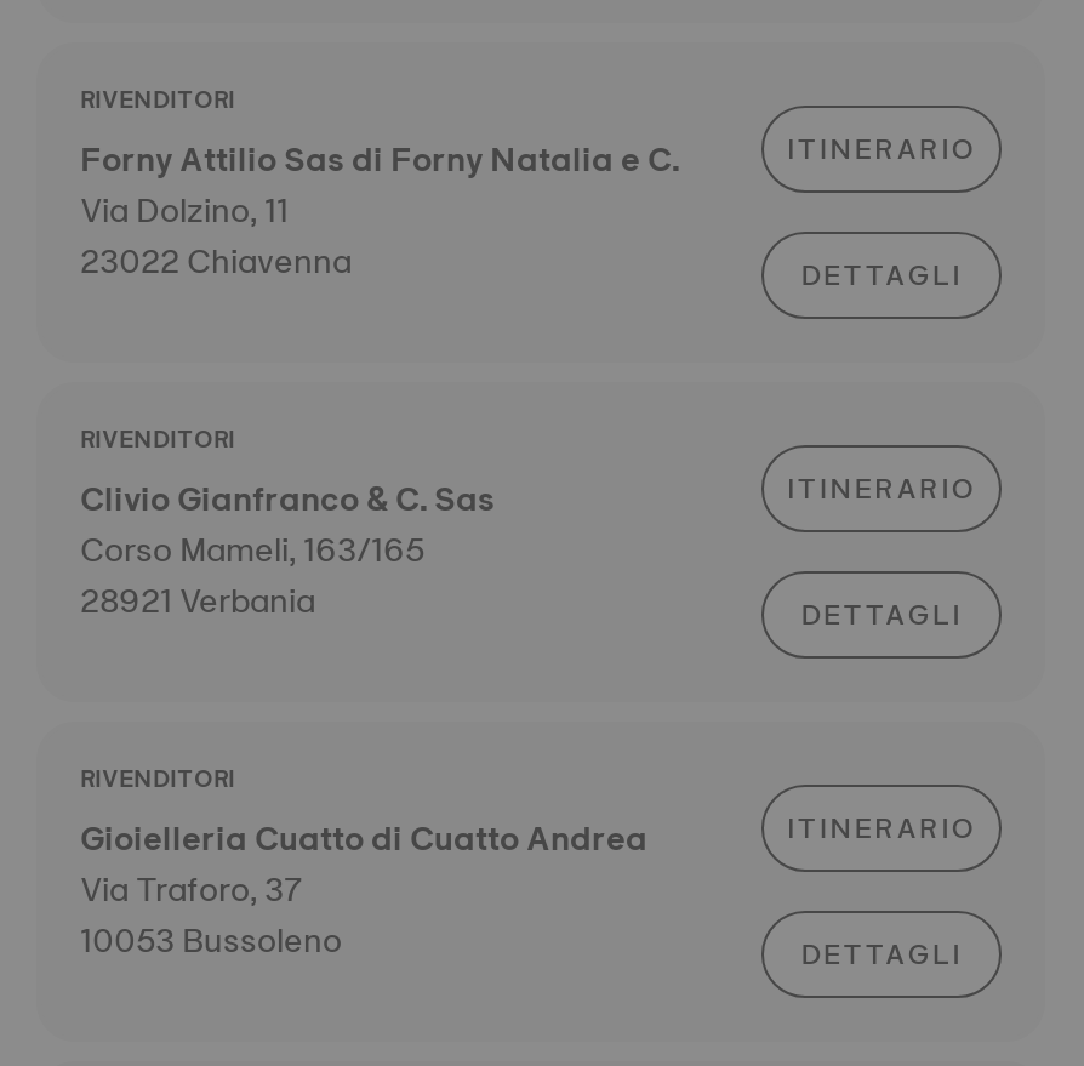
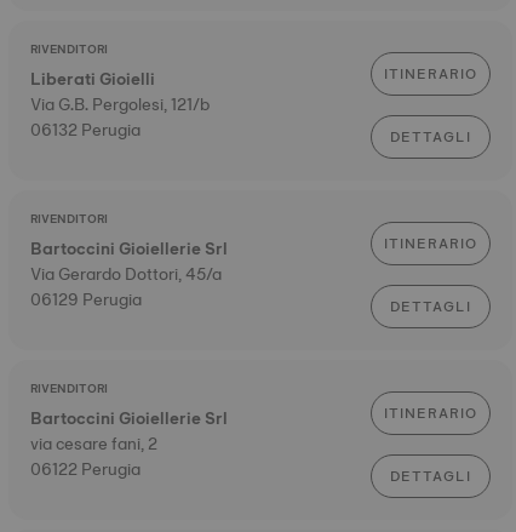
[80,130,679,290] Forny Attilio Sas di Forny Natalia e C. | Via Dolzino, 11 | 23022 Chiavenna -> [30,64,210,144] Liberati Gioielli | Via G.B. Pergolesi, 121/b | 06132 Perugia
[80,469,495,629] Clivio Gianfranco & C. Sas | Corso Mameli, 163/165 | 28921 Verbania -> [30,234,228,314] Bartoccini Gioiellerie Srl | Via Gerardo Dottori, 45/a | 06129 Perugia
[80,809,647,969] Gioielleria Cuatto di Cuatto Andrea | Via Traforo, 37 | 10053 Bussoleno -> [30,404,228,484] Bartoccini Gioiellerie Srl | via cesare fani, 2 | 06122 Perugia

